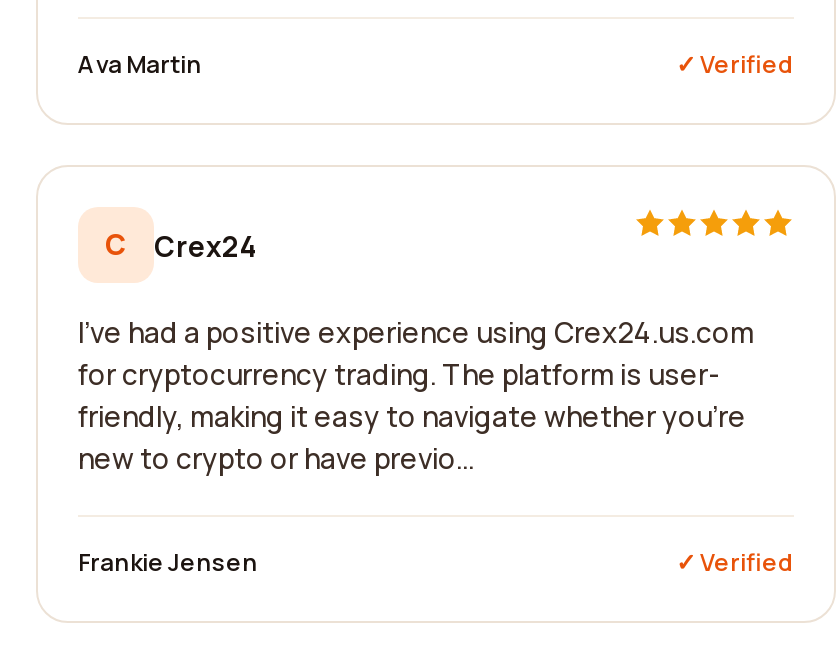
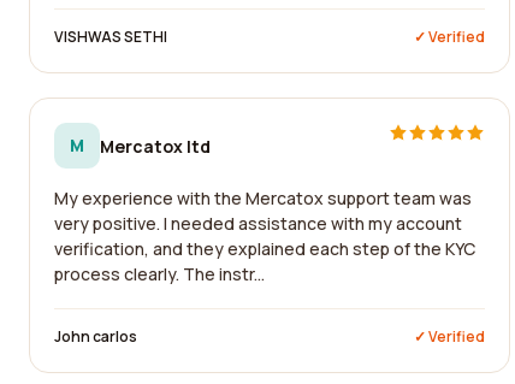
[78,47,202,81] Ava Martin -> [54,26,167,47] VISHWAS SETHI
[105,225,258,264] C | Crex24 -> [70,134,211,157] M | Mercatox ltd
[78,313,754,477] I've had a positive experience using Crex24.us.com | for cryptocurrency trading. The platform is user- | friendly, making it easy to navigate whether you're | new to crypto or have previo... -> [54,187,475,285] My experience with the Mercatox support team was | very positive. I needed assistance with my account | verification, and they explained each step of the KYC | process clearly. The instr...
[78,545,258,579] Frankie Jensen -> [54,326,137,347] John carlos

